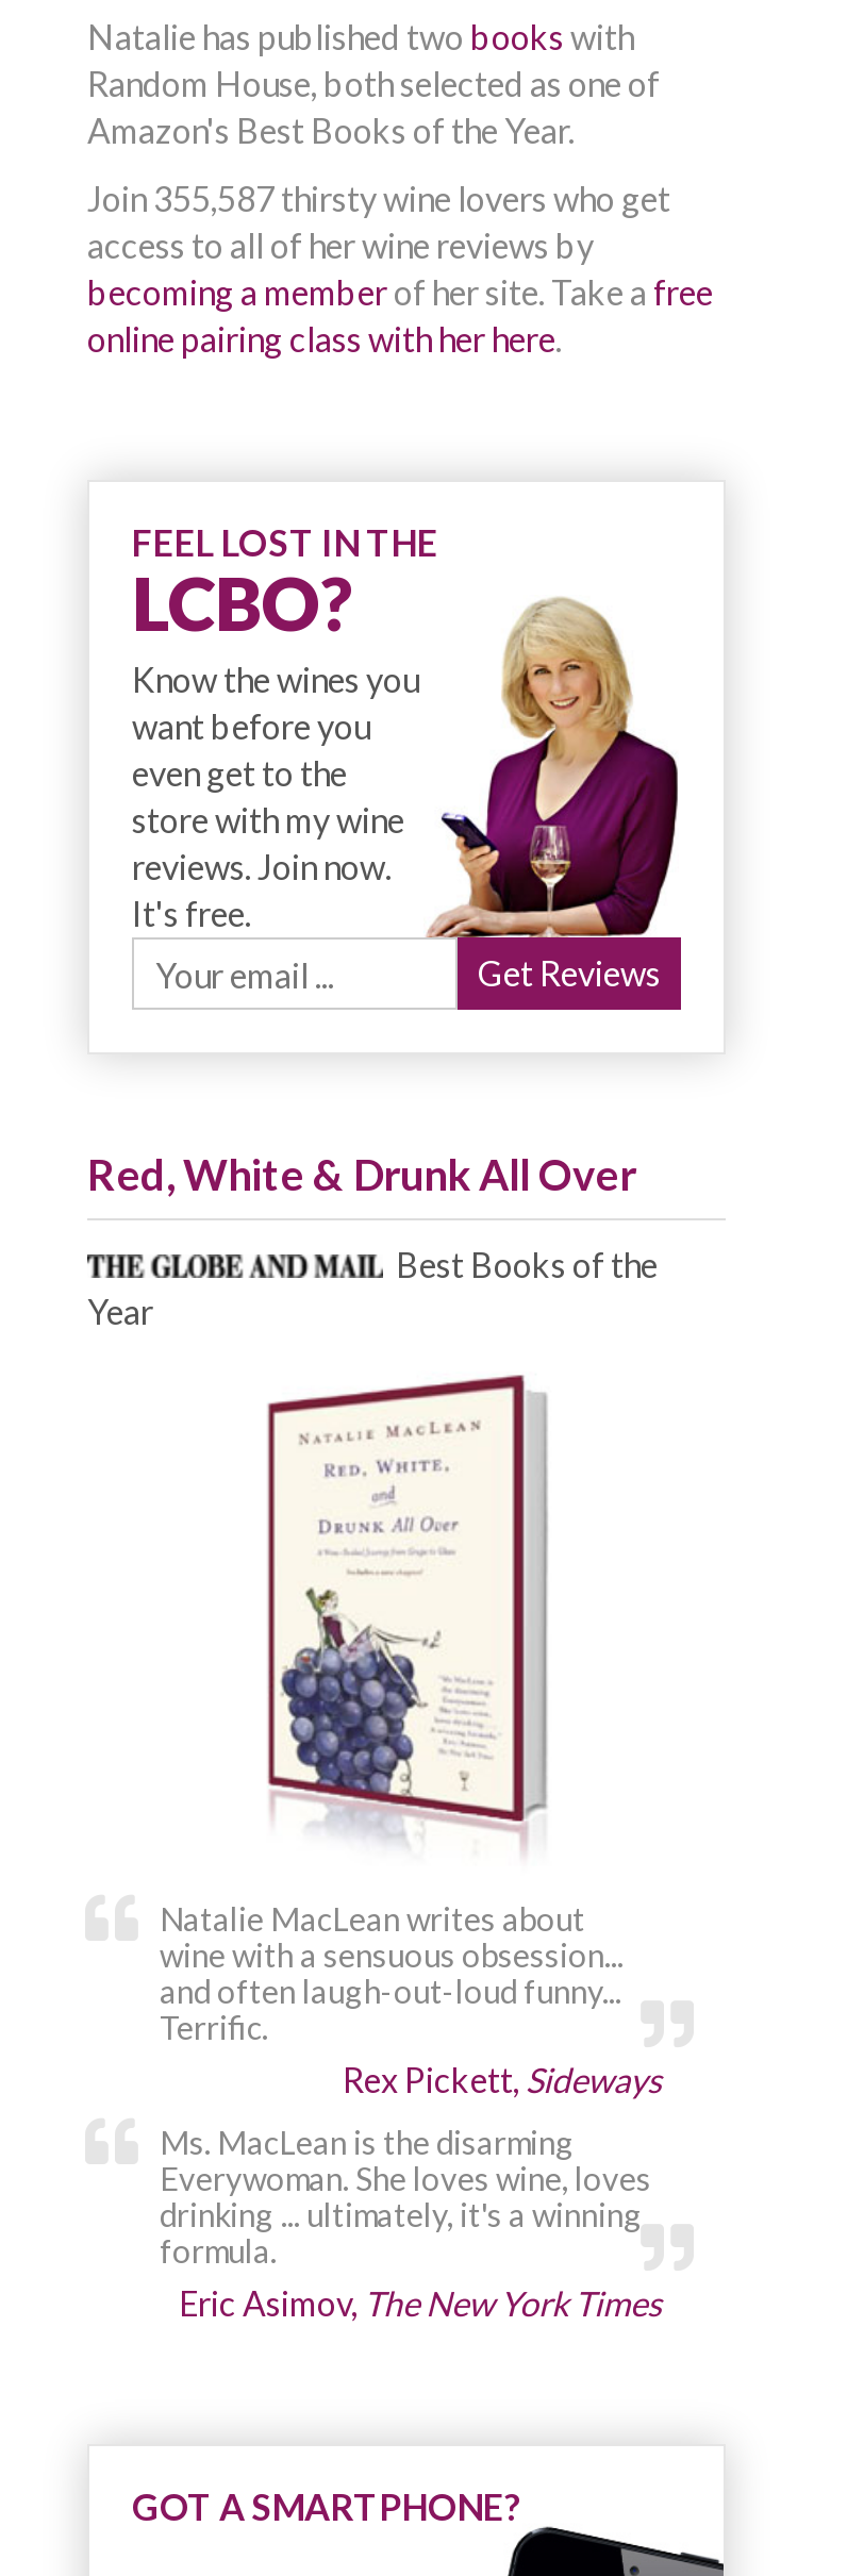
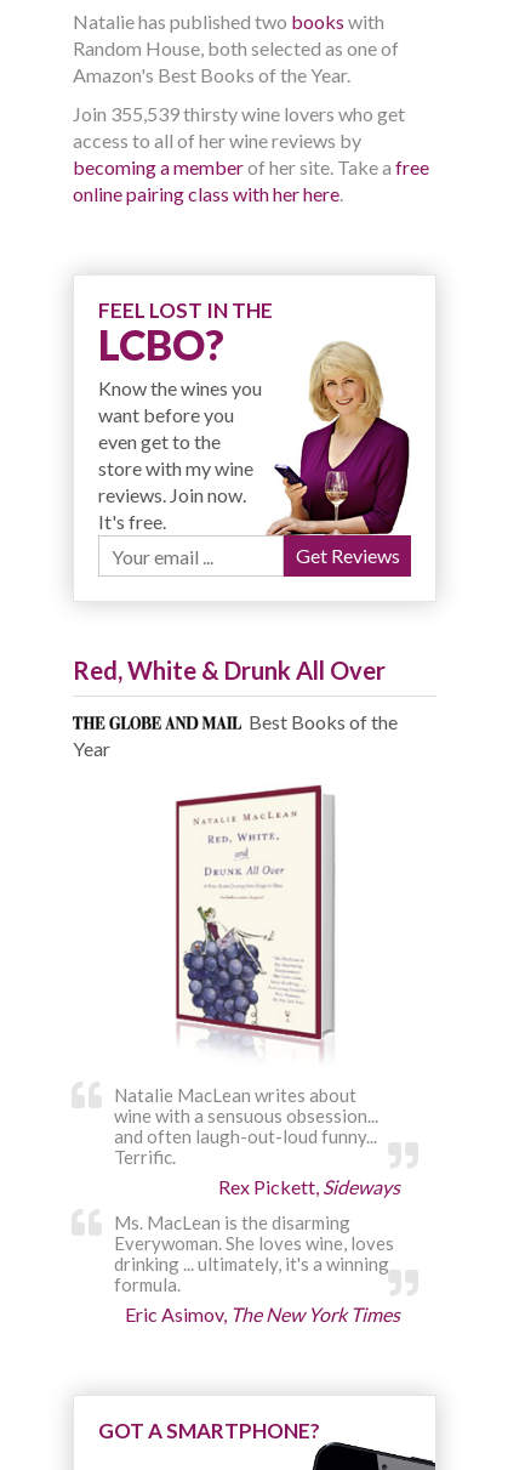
[87,179,670,219] Join 355,587 thirsty wine lovers who get -> [73,103,405,126] Join 355,539 thirsty wine lovers who get

